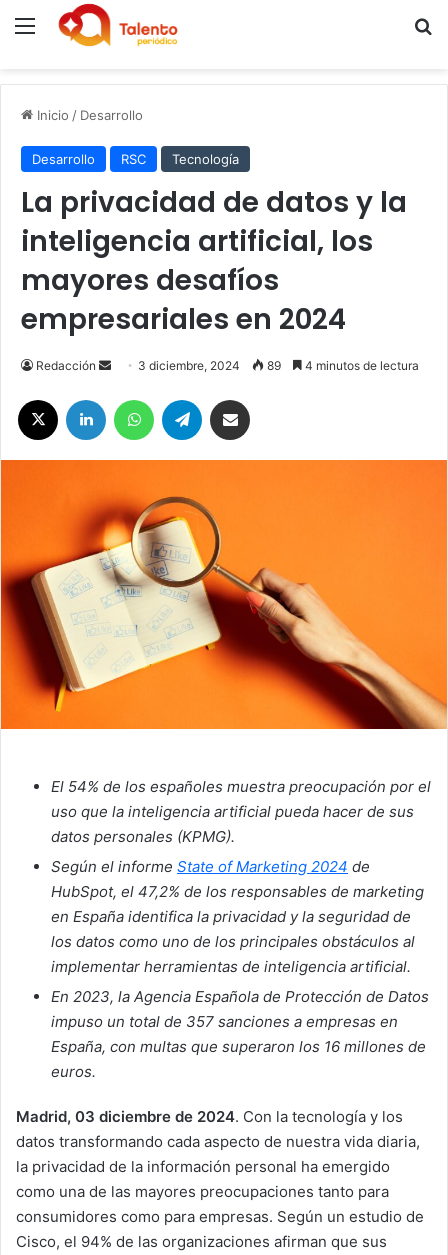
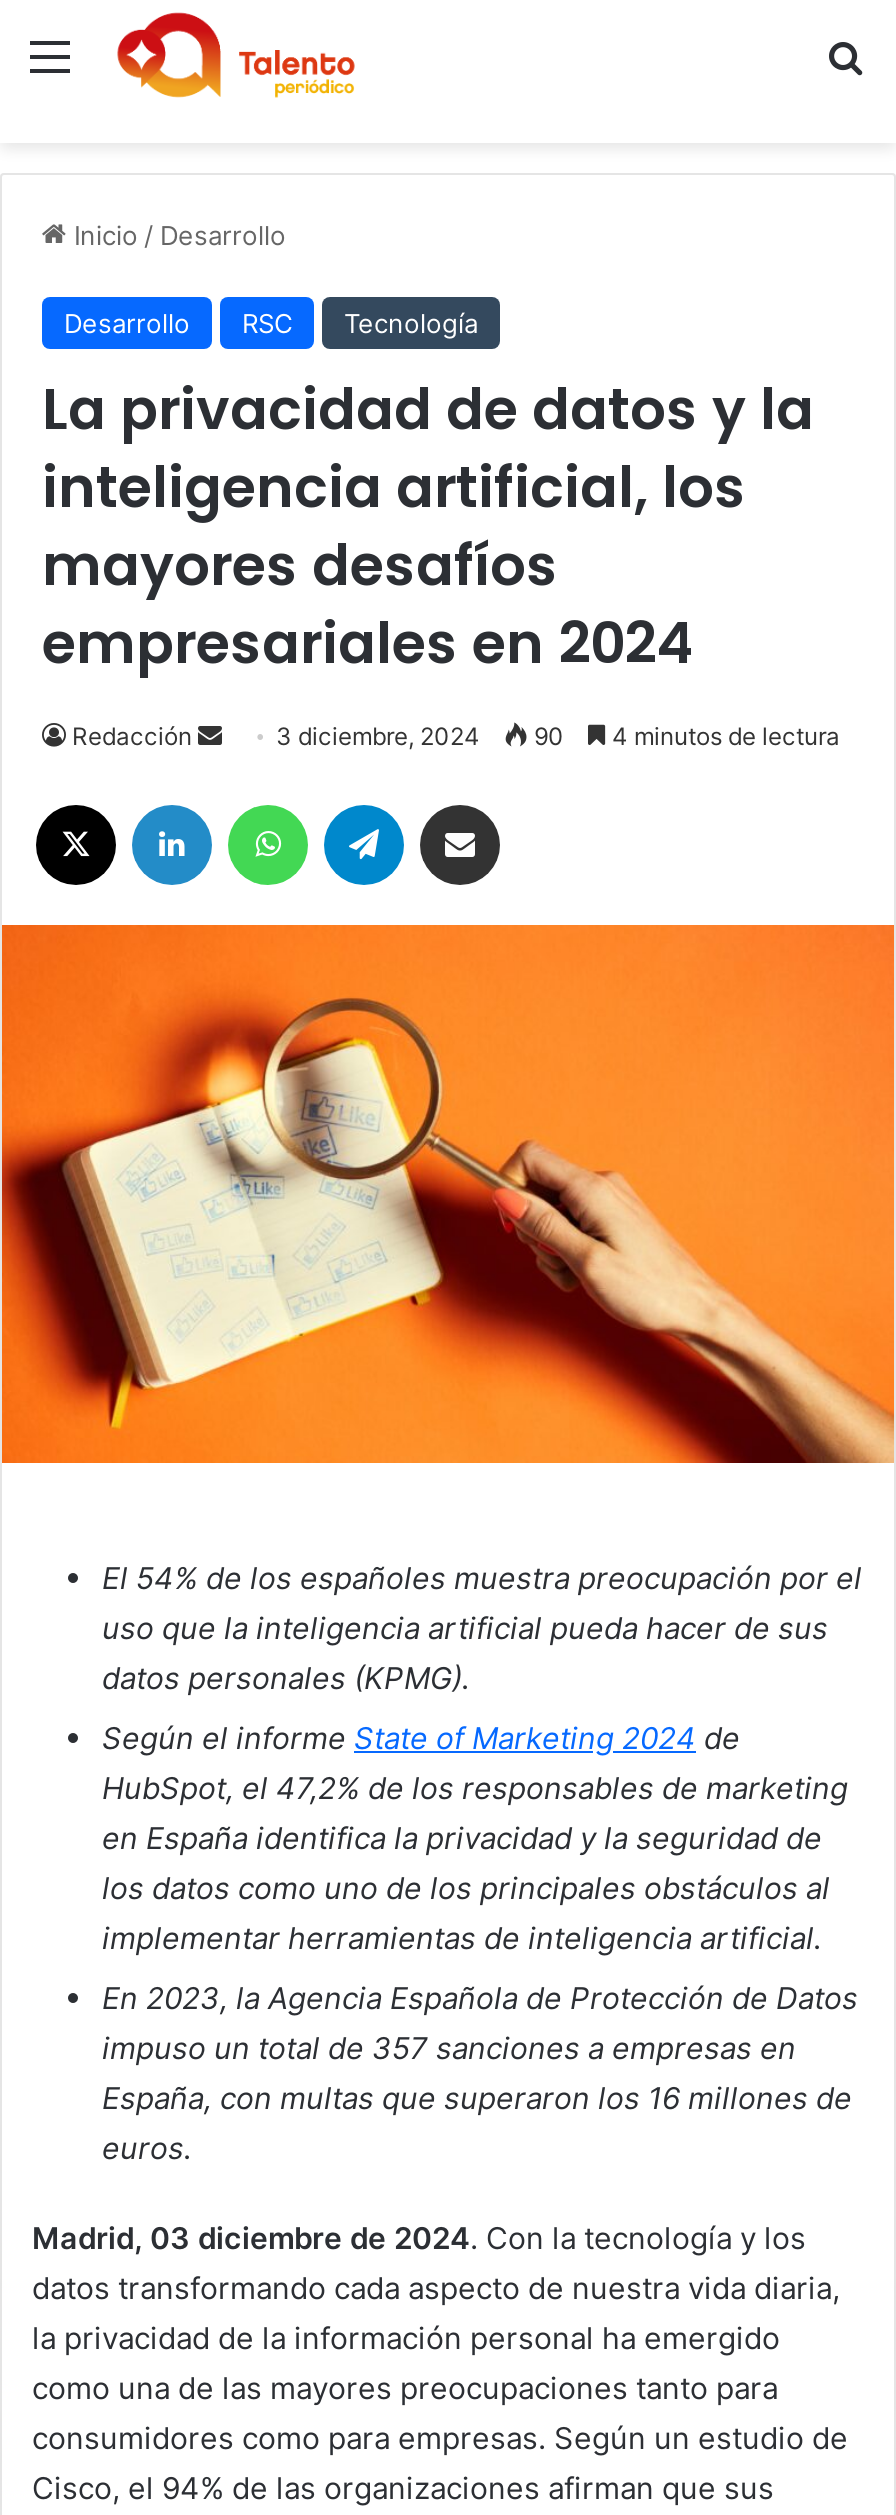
[264,358,281,373] 89 -> [528,721,564,751] 90

